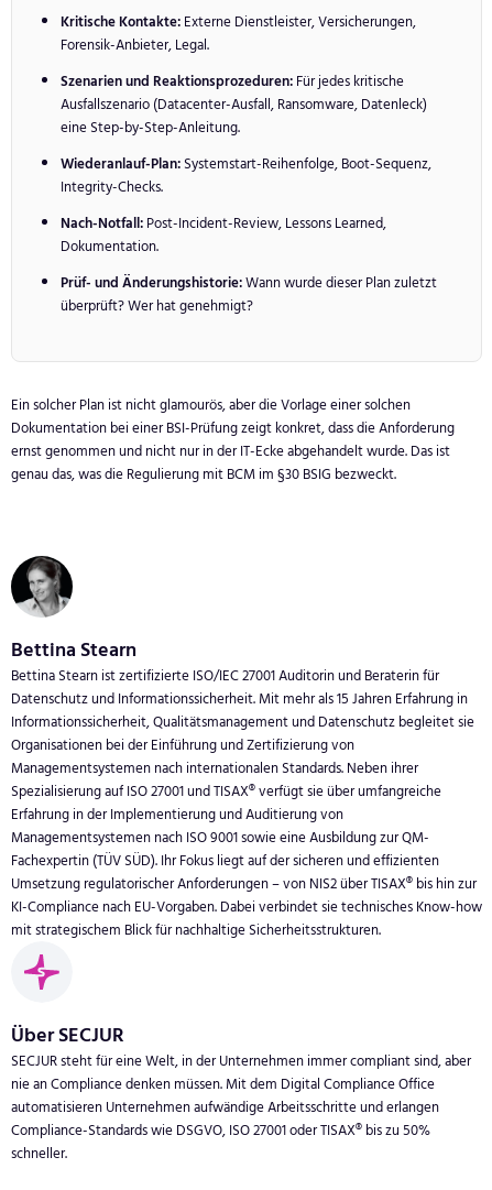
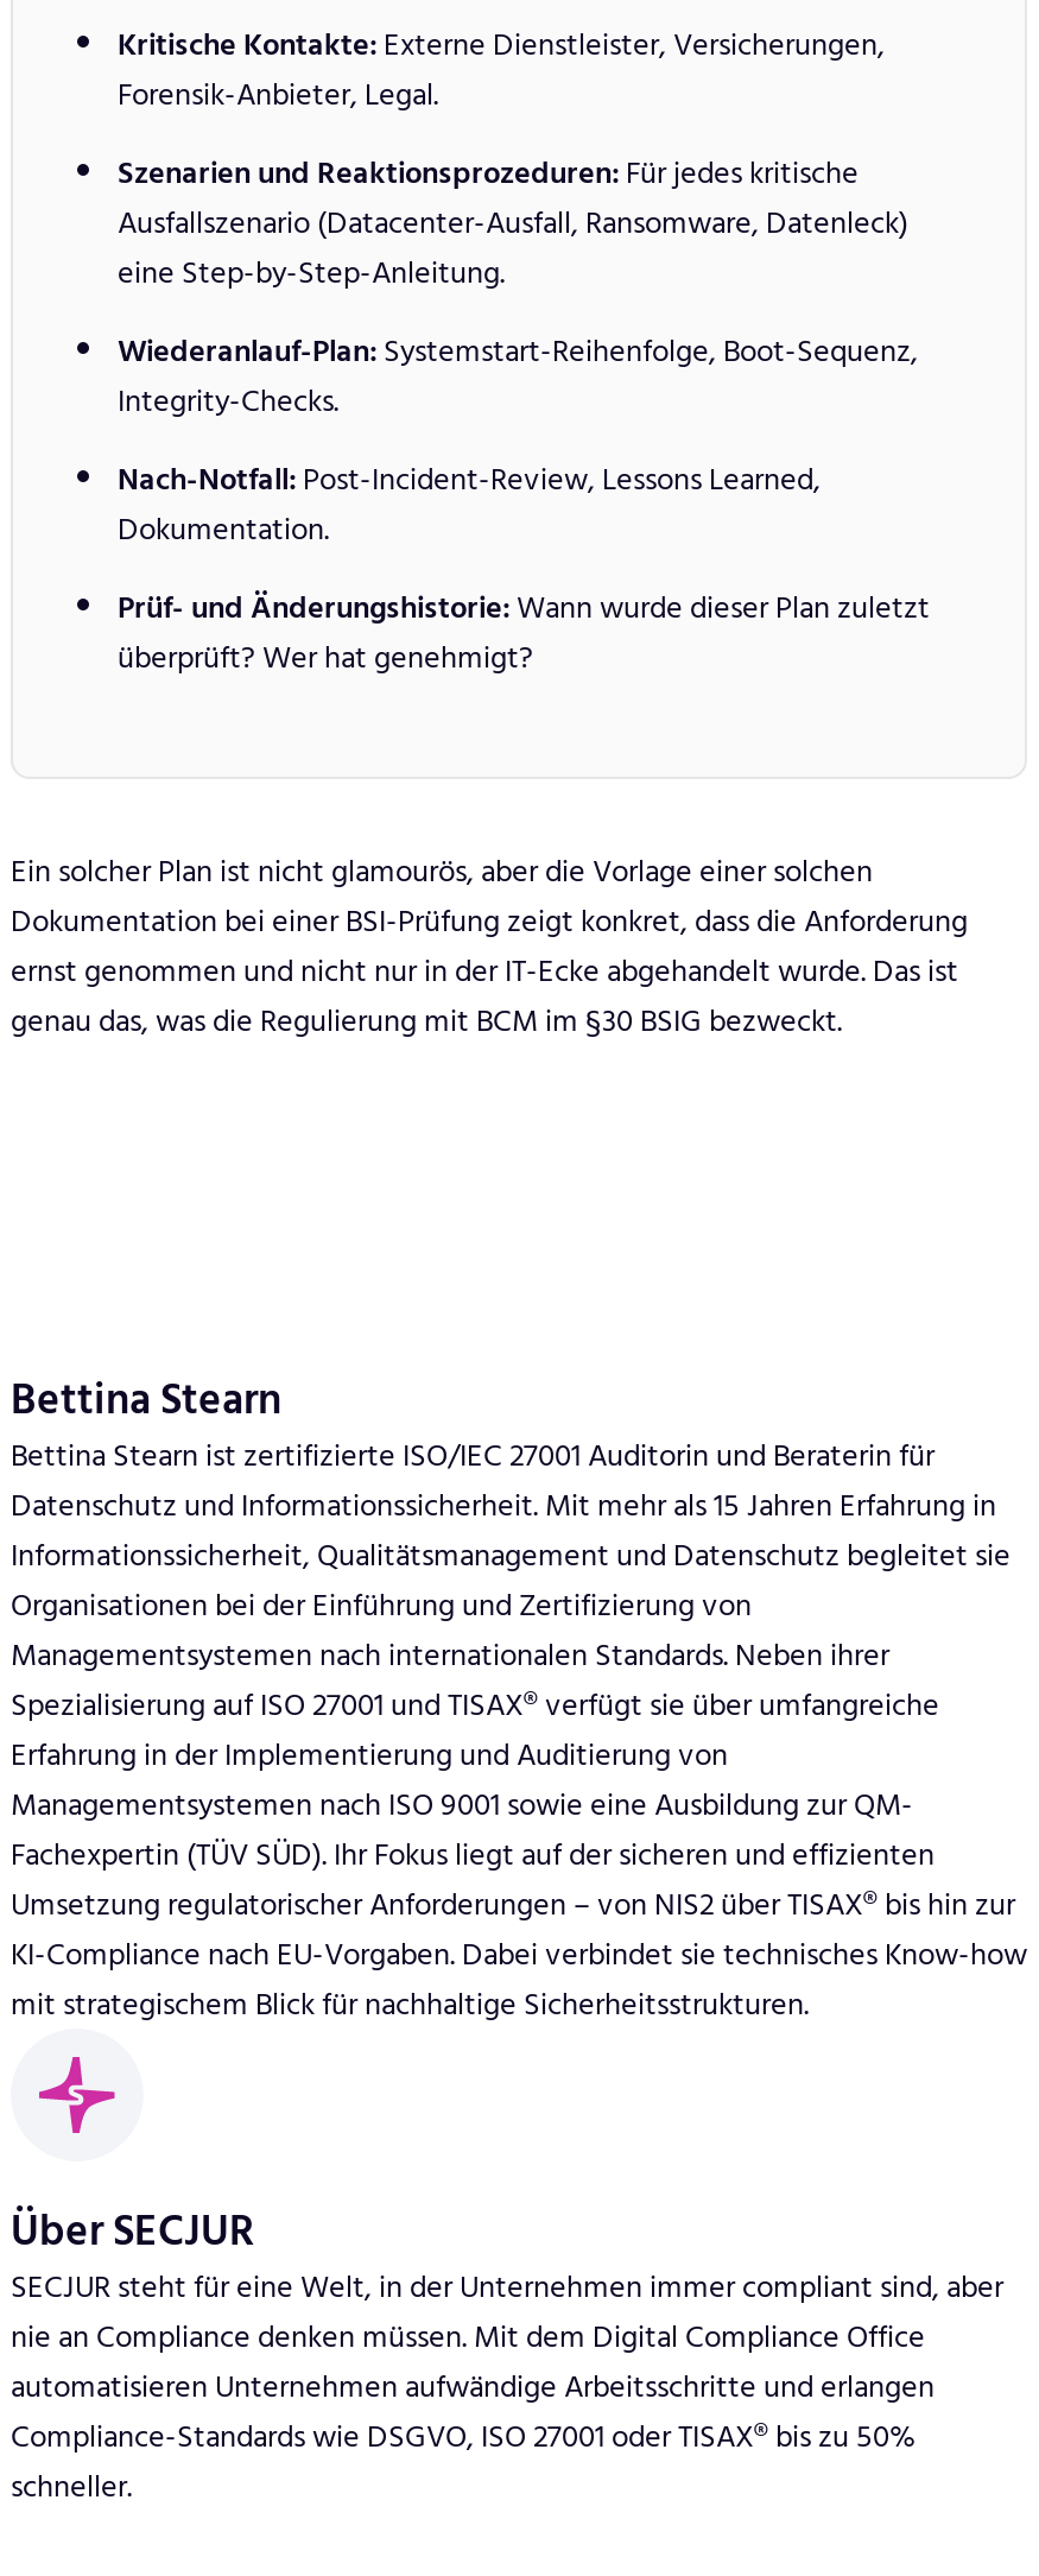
[10,555,74,619] [image] -> none

